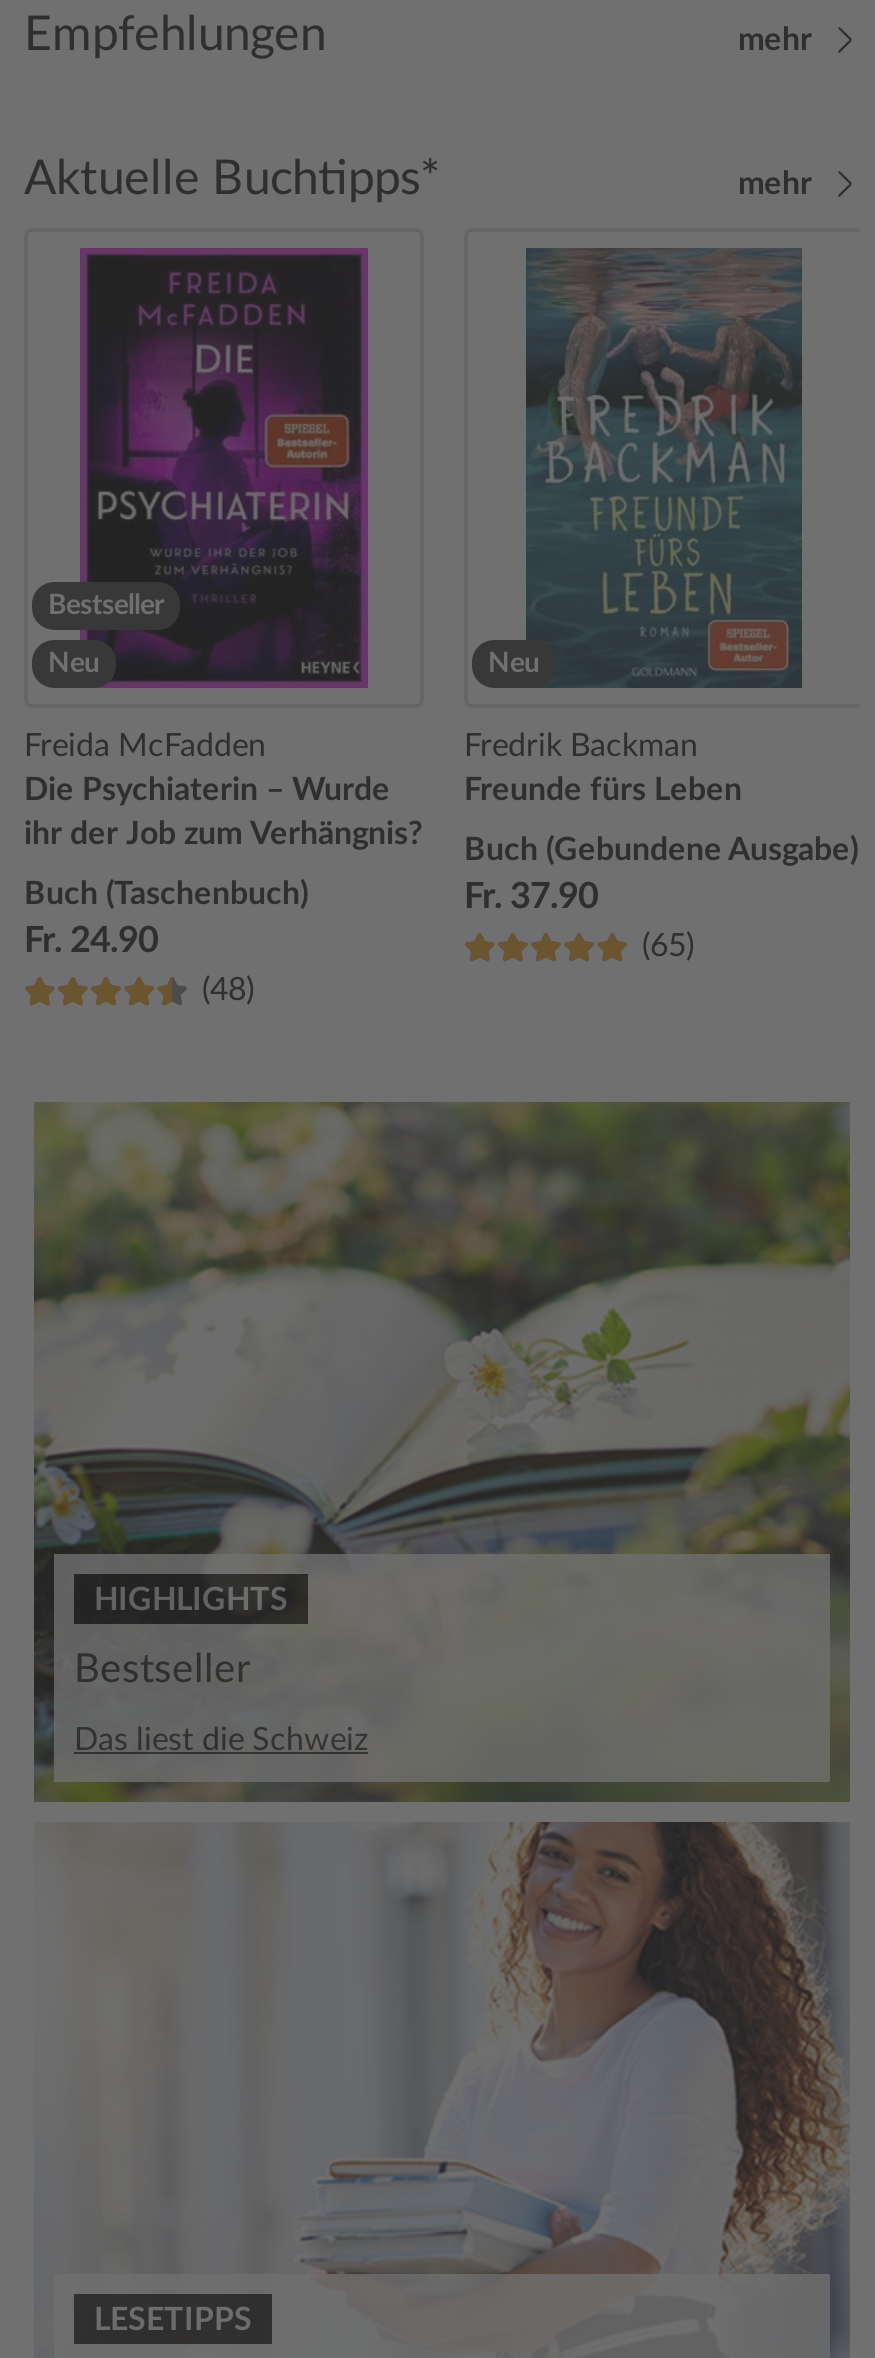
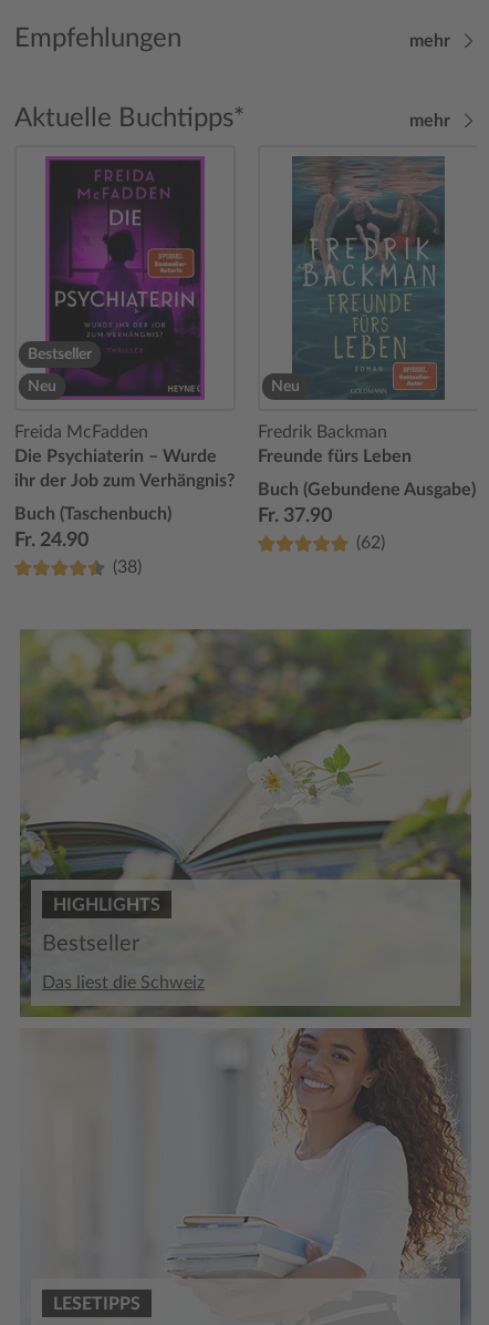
[642,930,694,962] (65) -> [356,534,385,552] (62)
[202,974,254,1006] (48) -> [113,558,142,576] (38)

